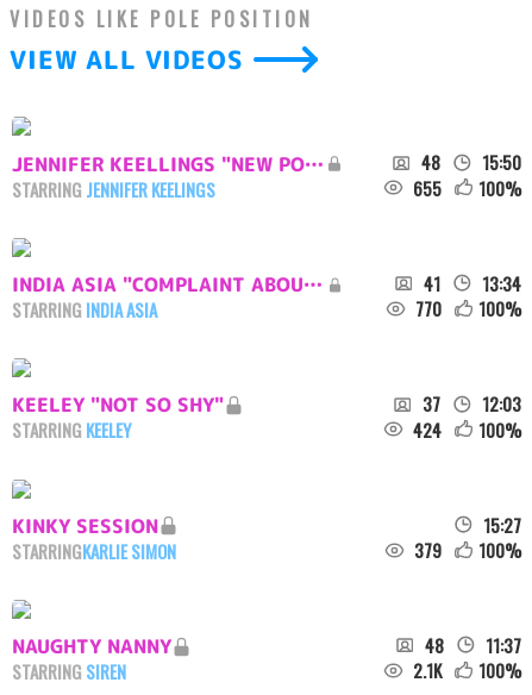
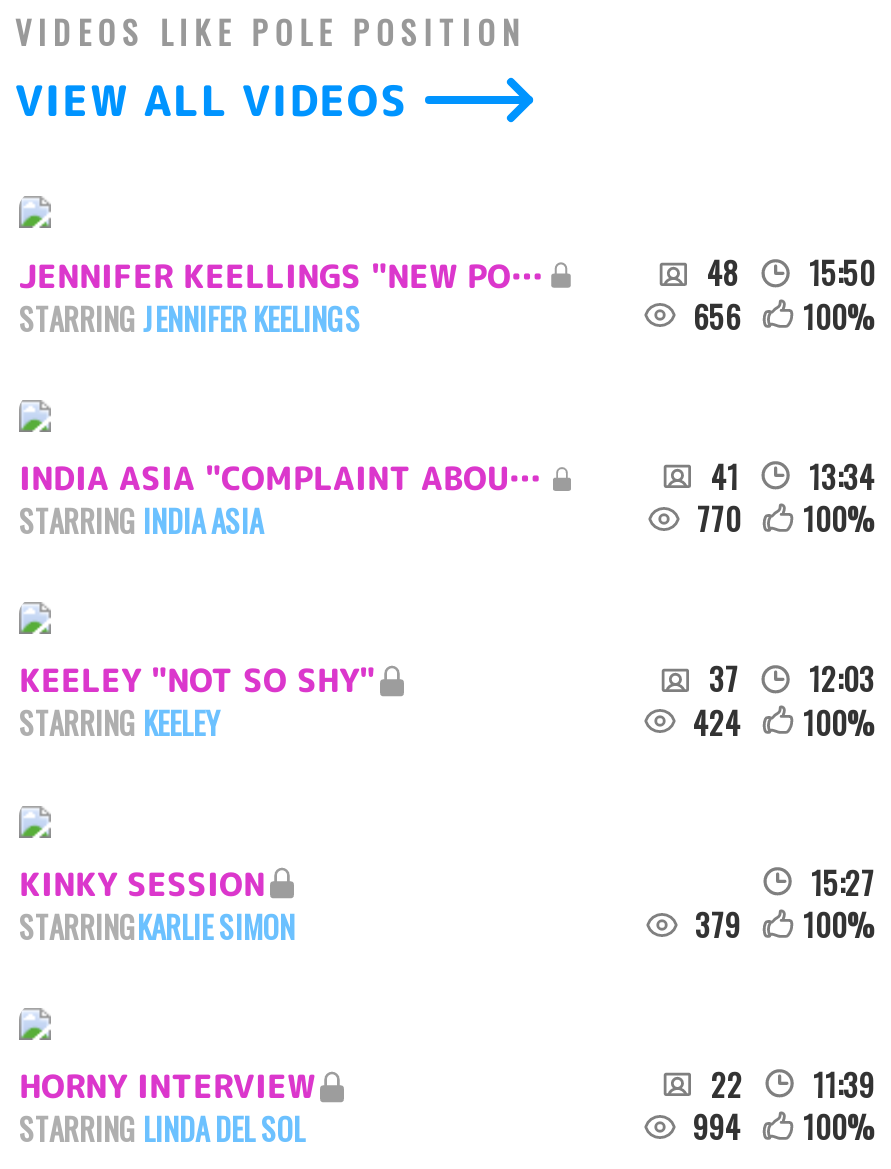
[413,175,521,201] 655 100% -> [693,294,875,338] 656 100%
[12,632,521,684] NAUGHTY NANNY | 48 | 11:37 | STARRING SIREN | 2.1K -> [19,1062,875,1150] HORNY INTERVIEW | 22 | 11:39 | STARRING LINDA DEL SOL | 994

